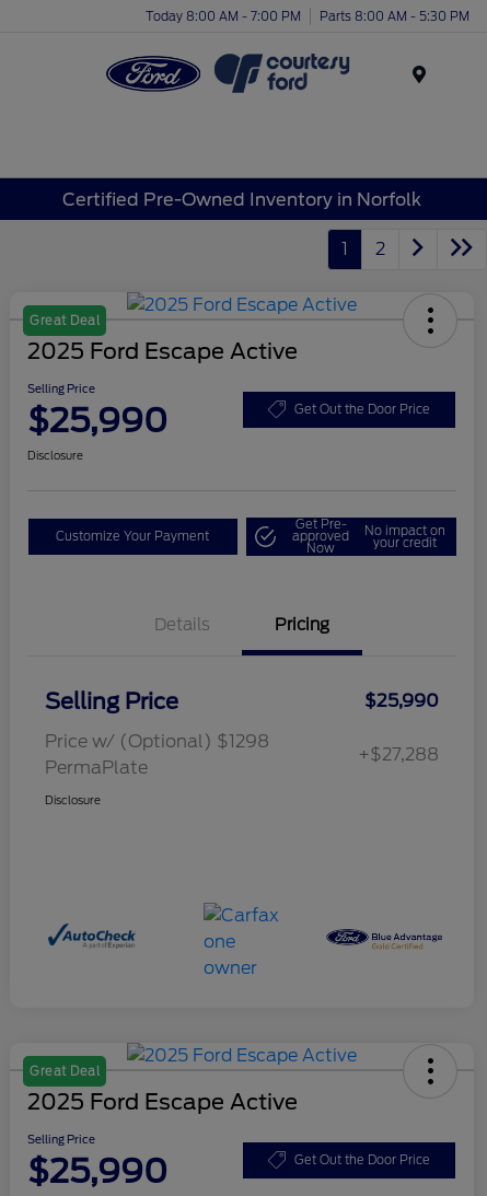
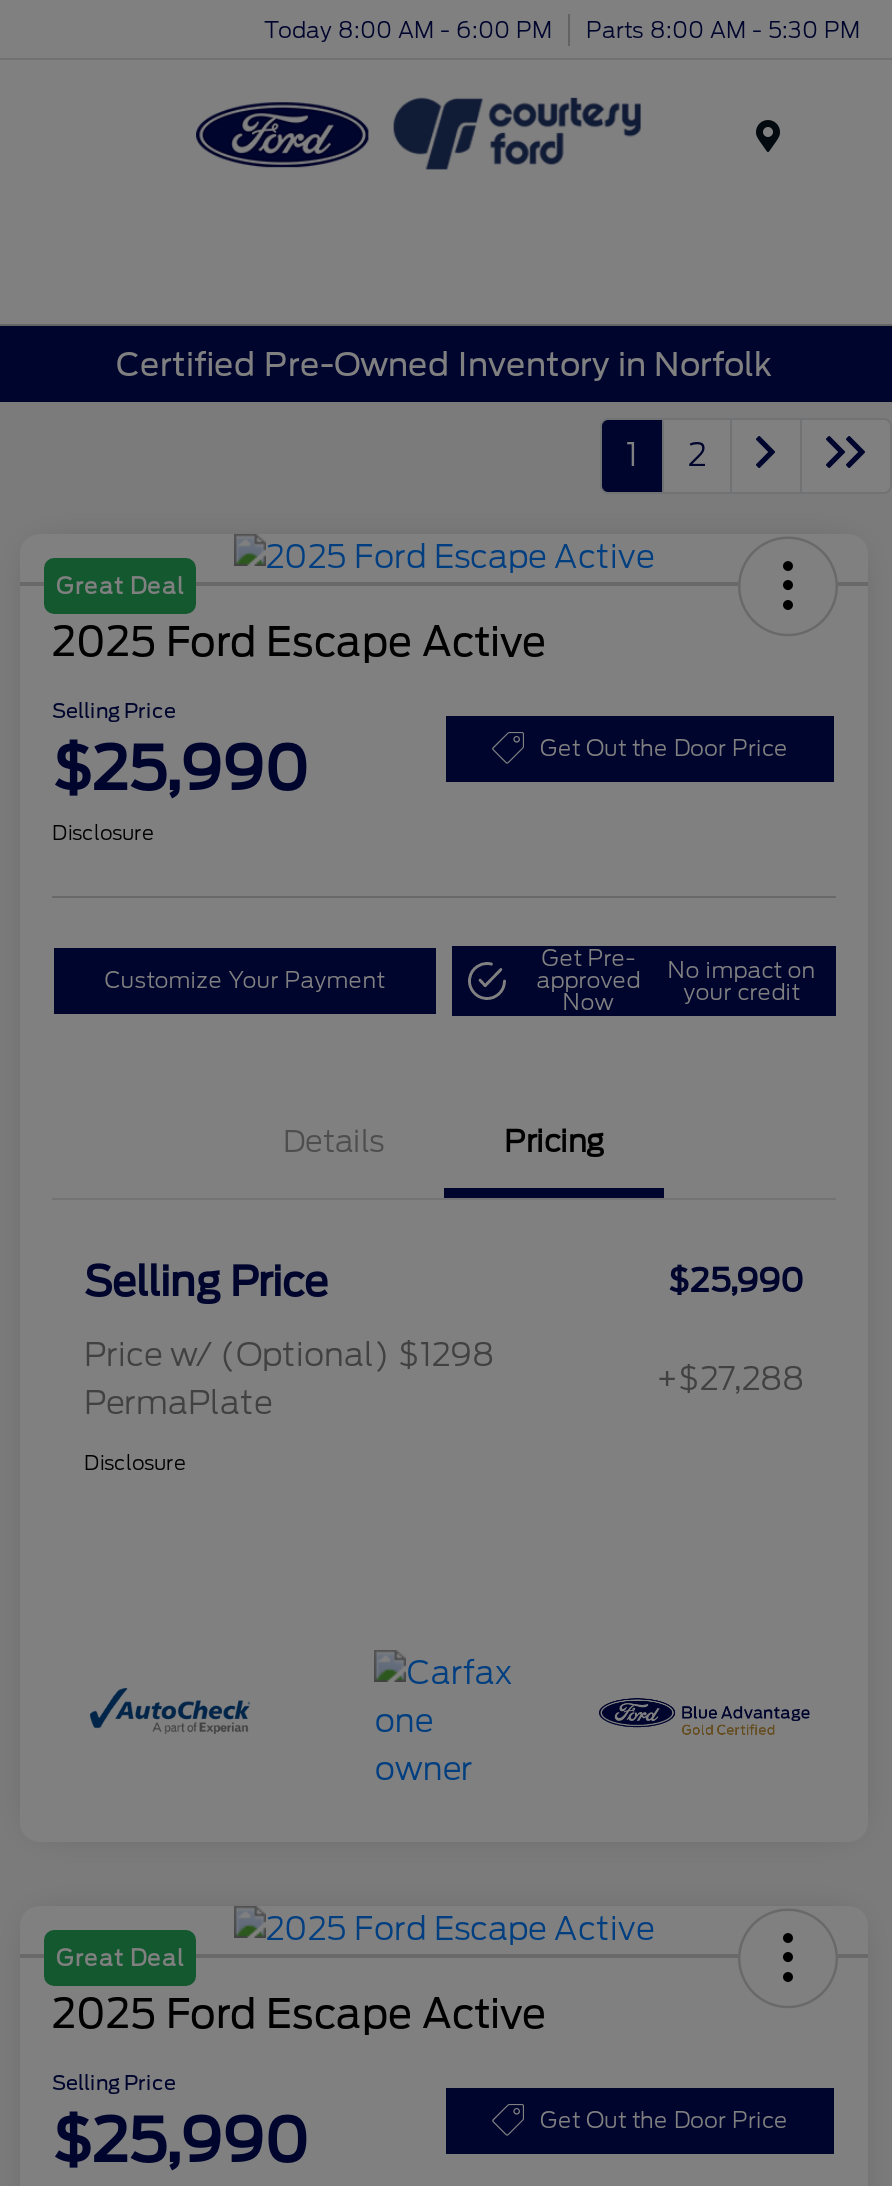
[146,8,469,24] Today 8:00 AM - 7:00 PM Parts 8:00 AM - 5:30 PM -> [264,15,860,43] Today 8:00 AM - 6:00 PM Parts 8:00 AM - 5:30 PM

